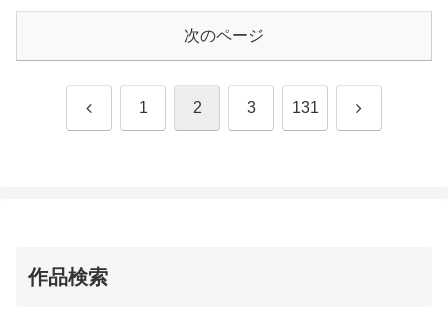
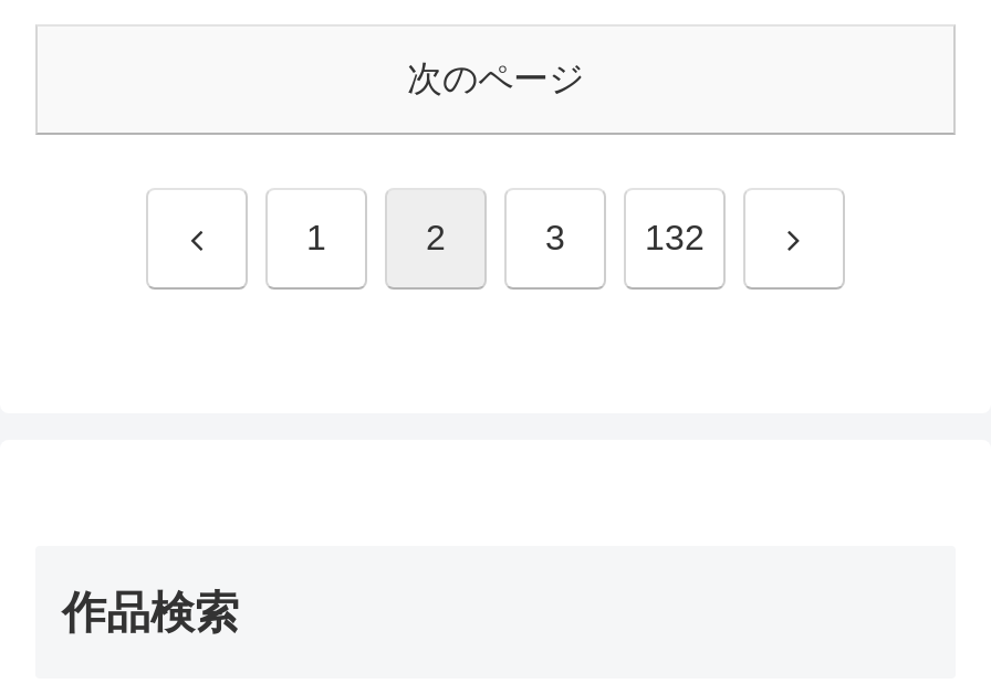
[291,99,318,116] 131 -> [645,218,705,255] 132

